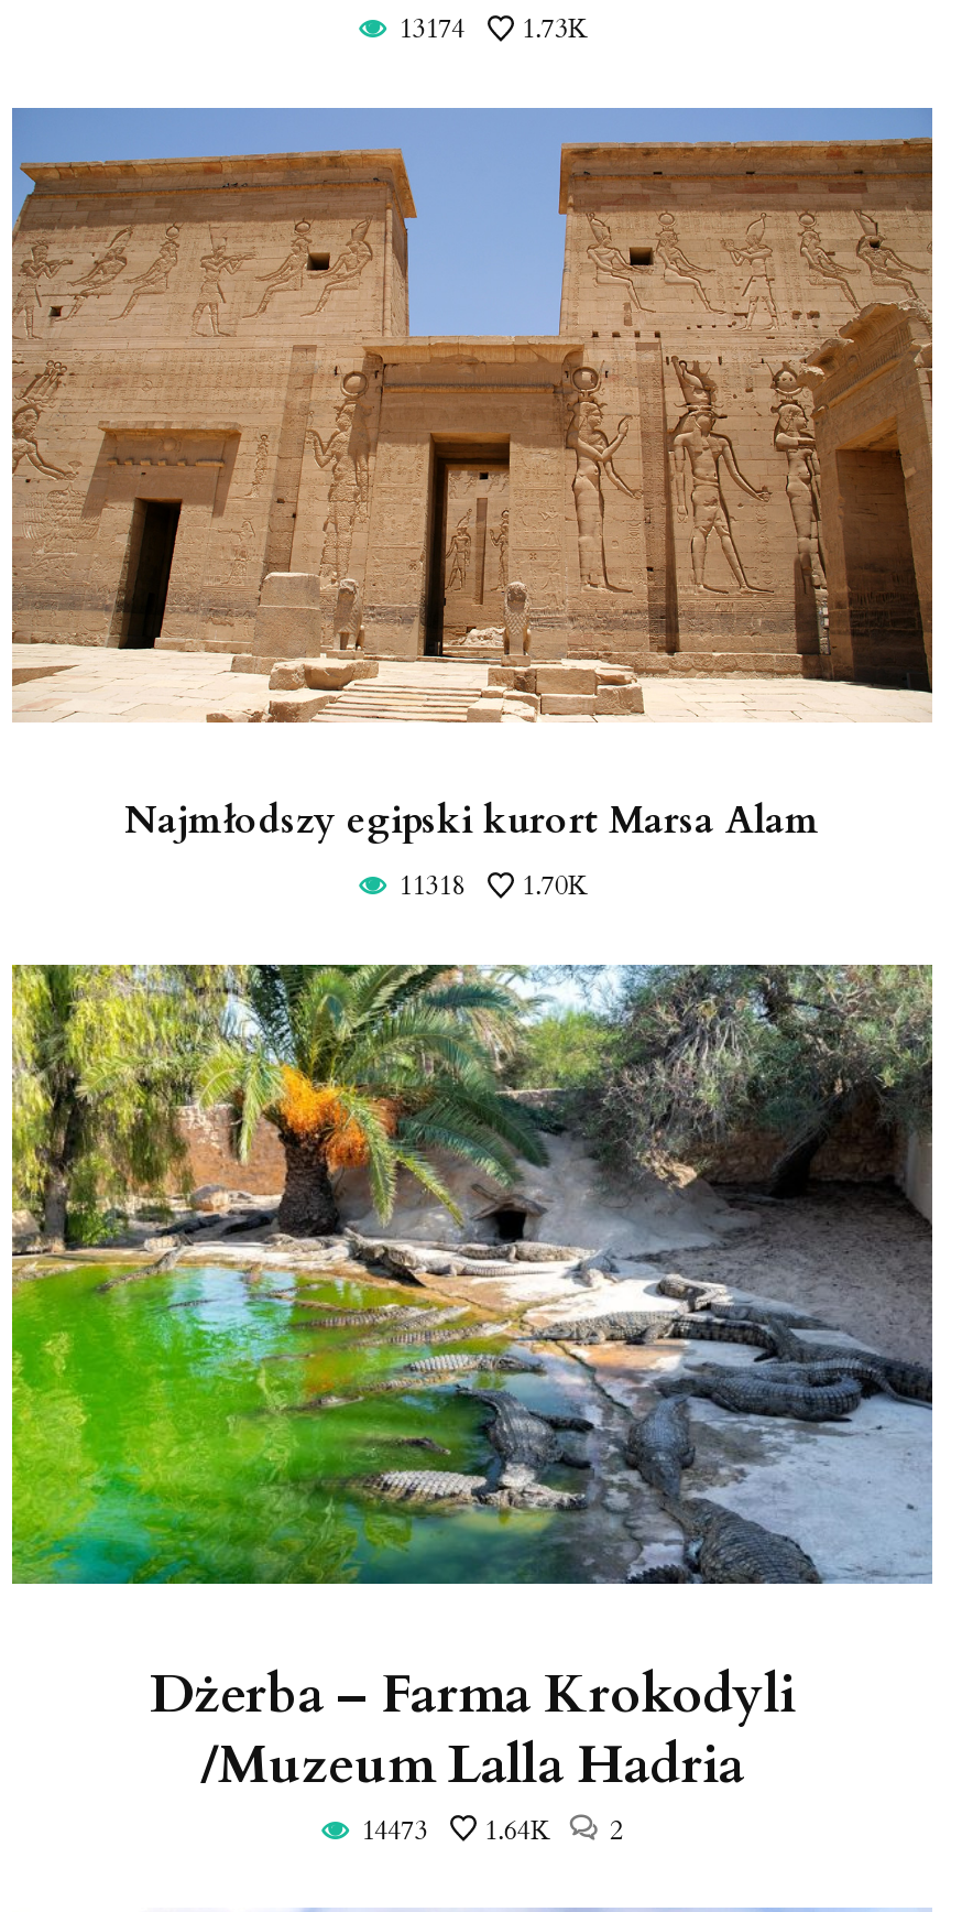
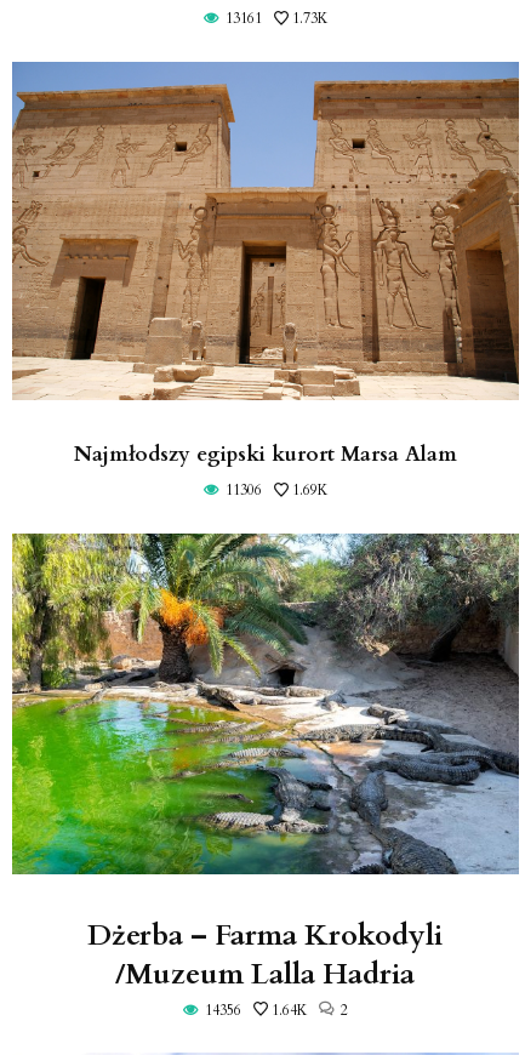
[399,11,585,47] 13174 1.73K -> [225,9,328,28] 13161 1.73K
[399,868,585,903] 11318 | 1.70K -> [225,480,328,499] 11306 | 1.69K
[361,1812,623,1847] 14473 1.64K 2 -> [204,1000,348,1019] 14356 1.64K 2

